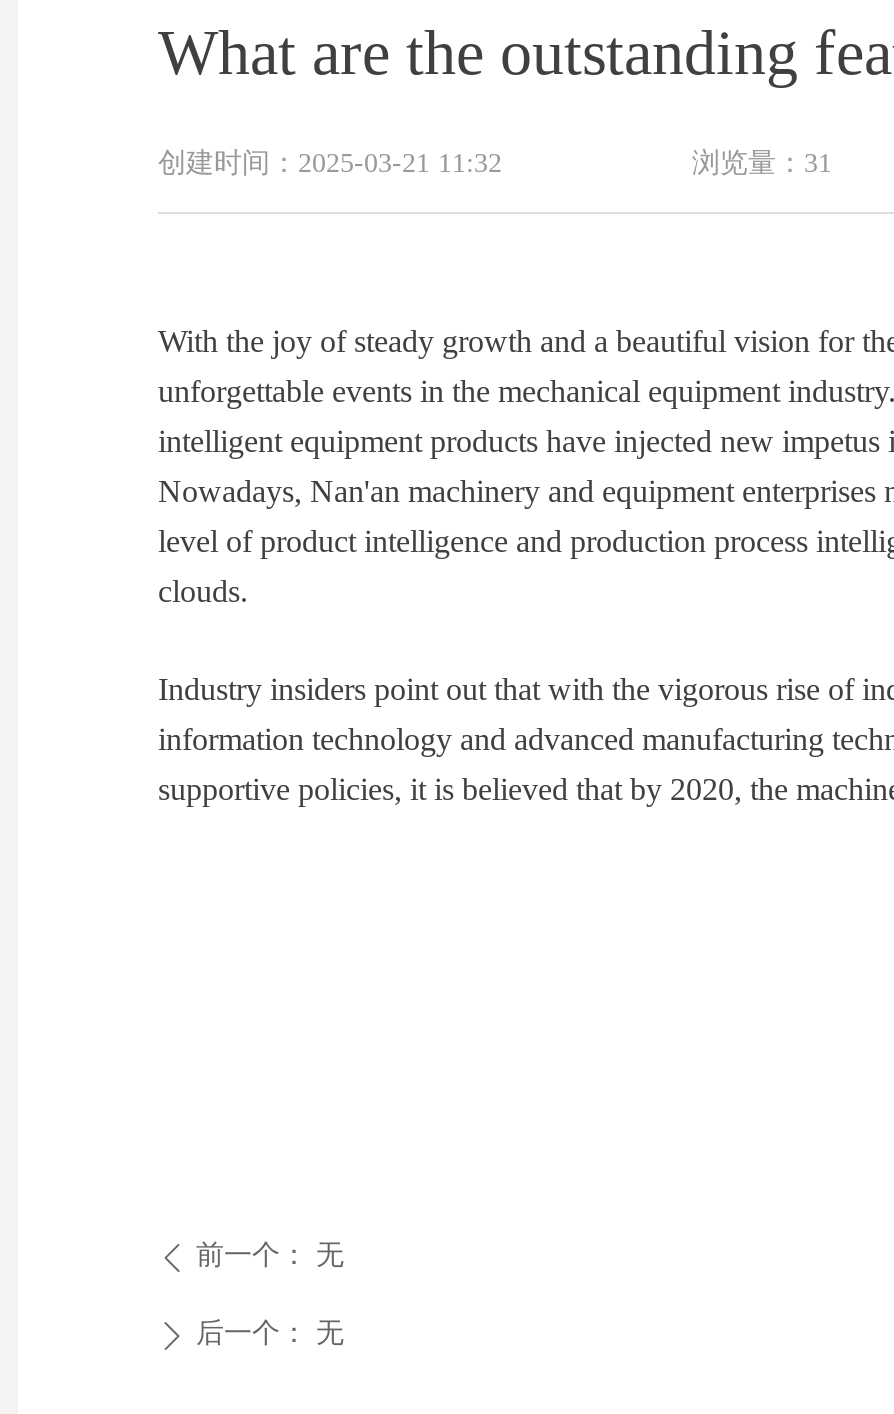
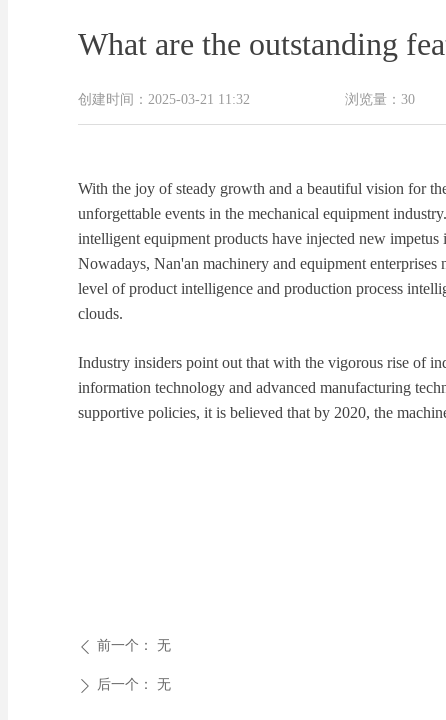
[692,148,832,178] 浏览量：31 -> [345,92,415,107] 浏览量：30

